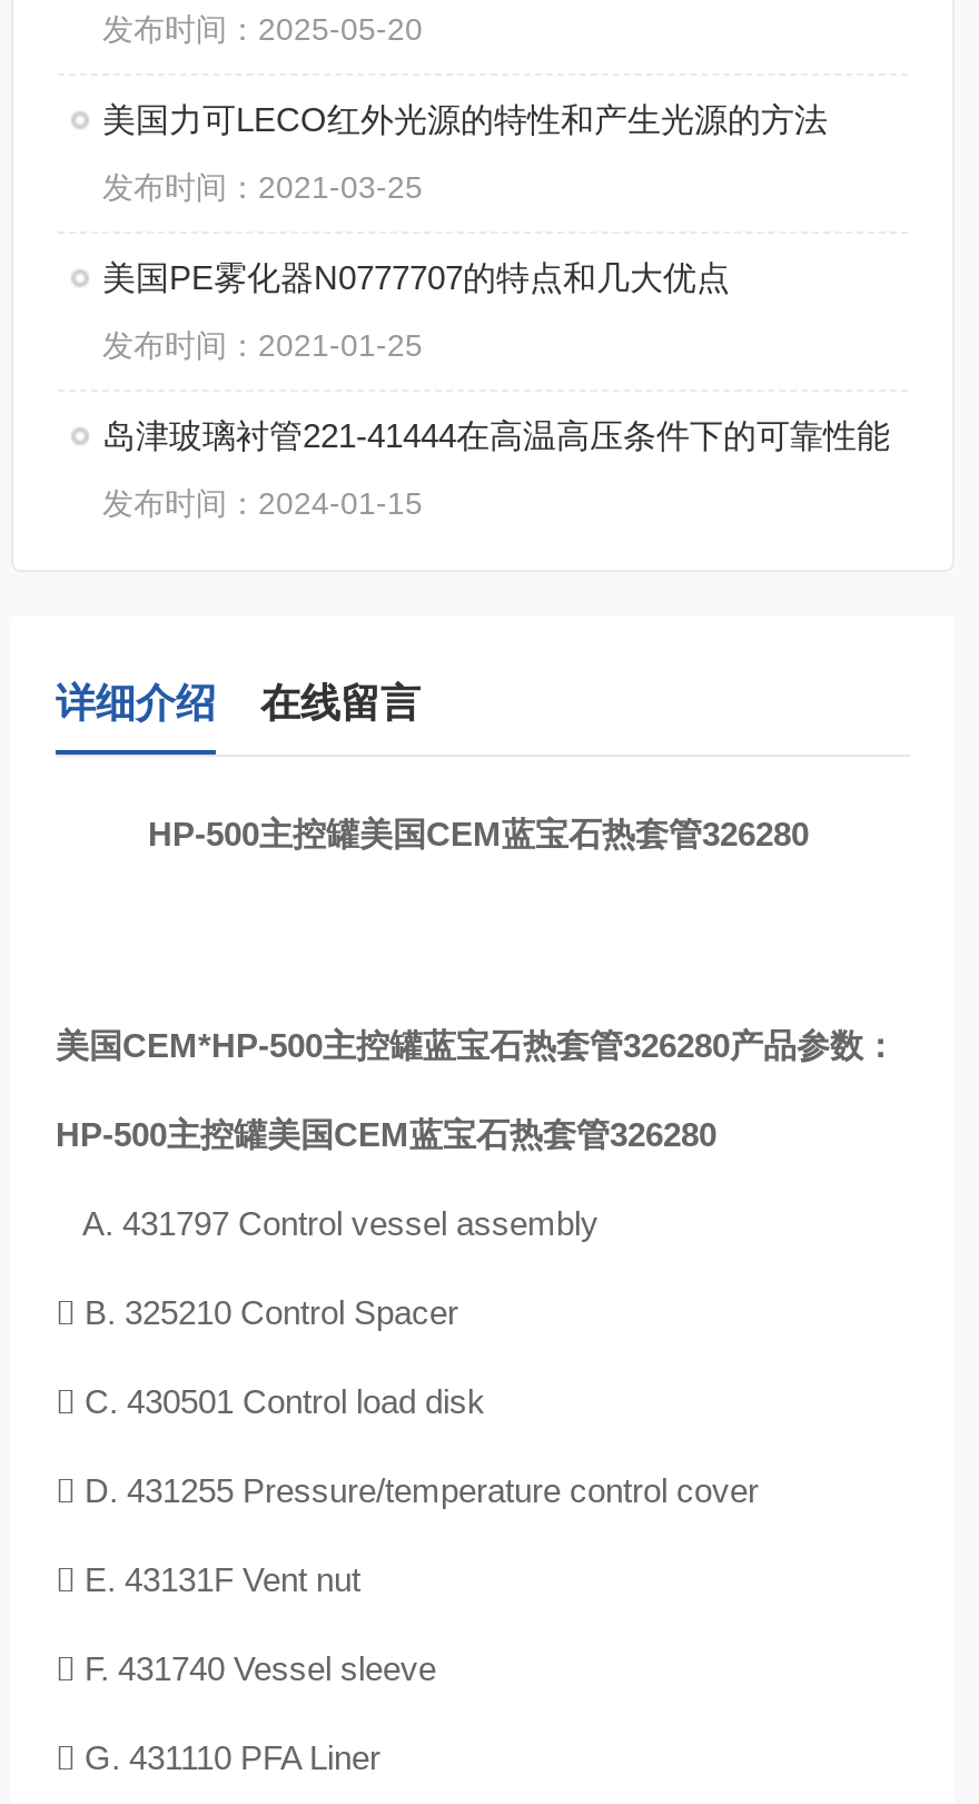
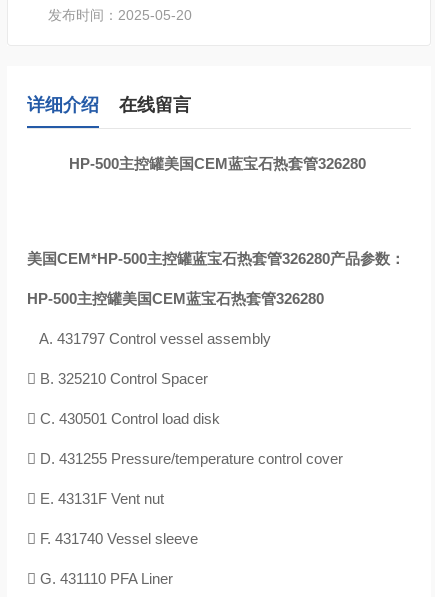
[102,100,890,521] 美国力可LECO红外光源的特性和产生光源的方法 | 发布时间：2021-03-25 | 美国PE雾化器N0777707的特点和几大优点 | 发布时间：2021-01-25 | 岛津玻璃衬管221-41444在高温高压条件下的可靠性能 | 发布时间：2024-01-15 -> none

